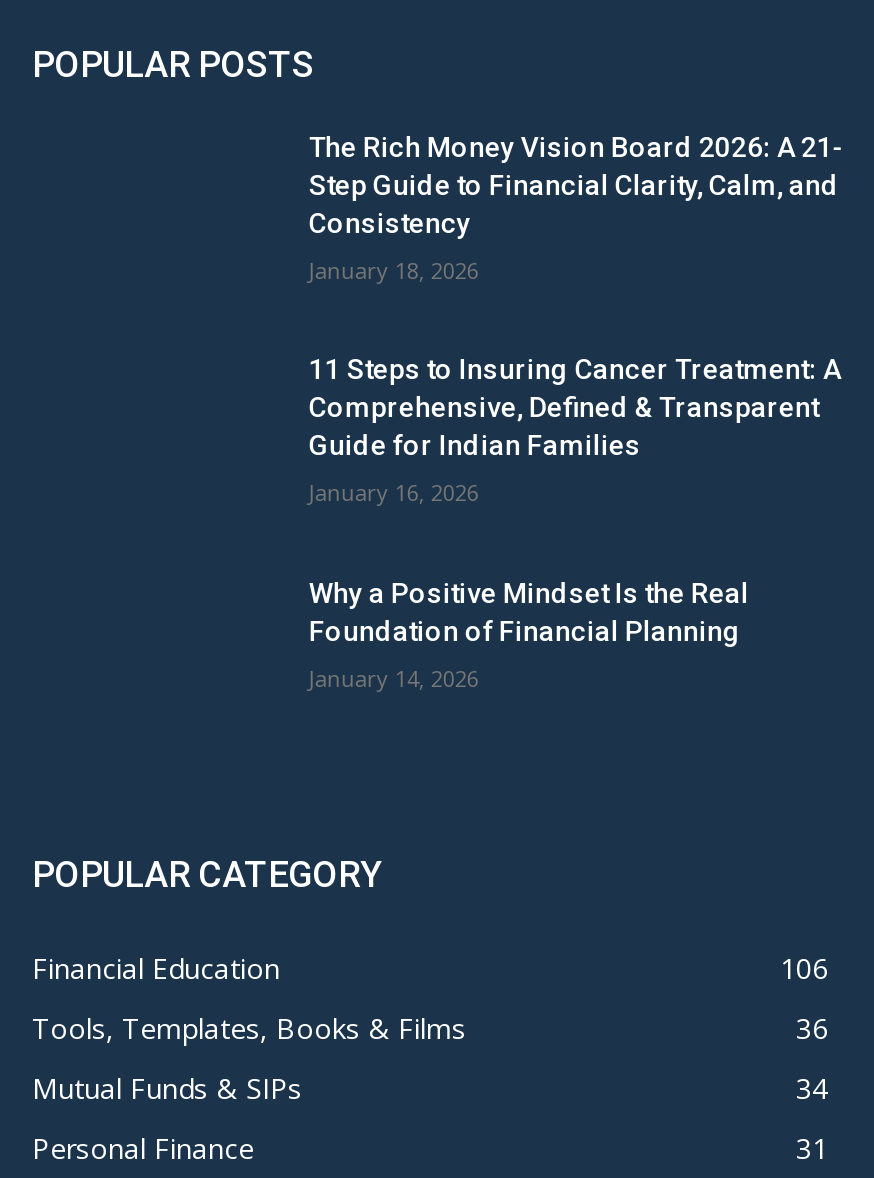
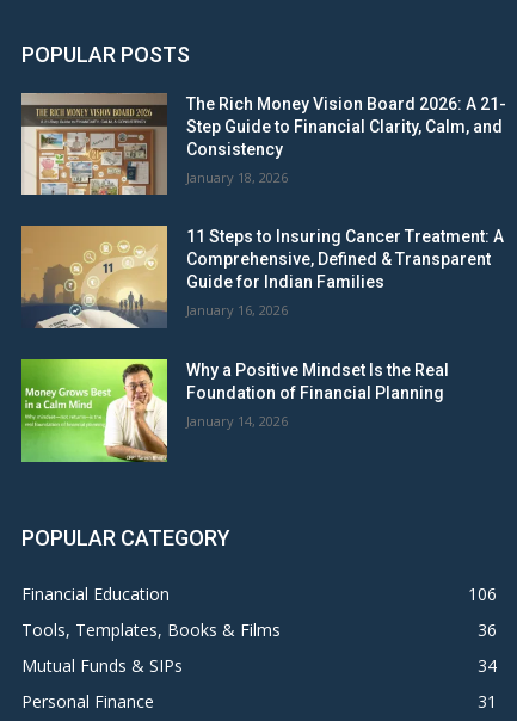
none -> [20,92,168,196] [image]
none -> [20,224,168,329] [image]
none -> [20,358,168,463] [image]

